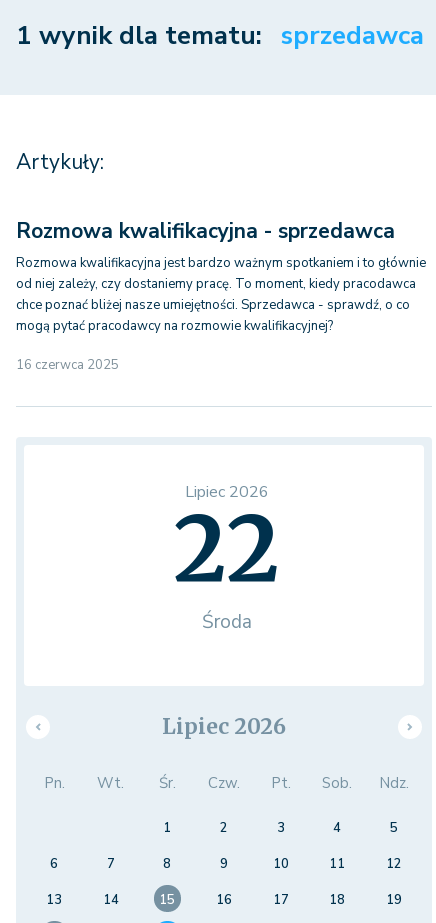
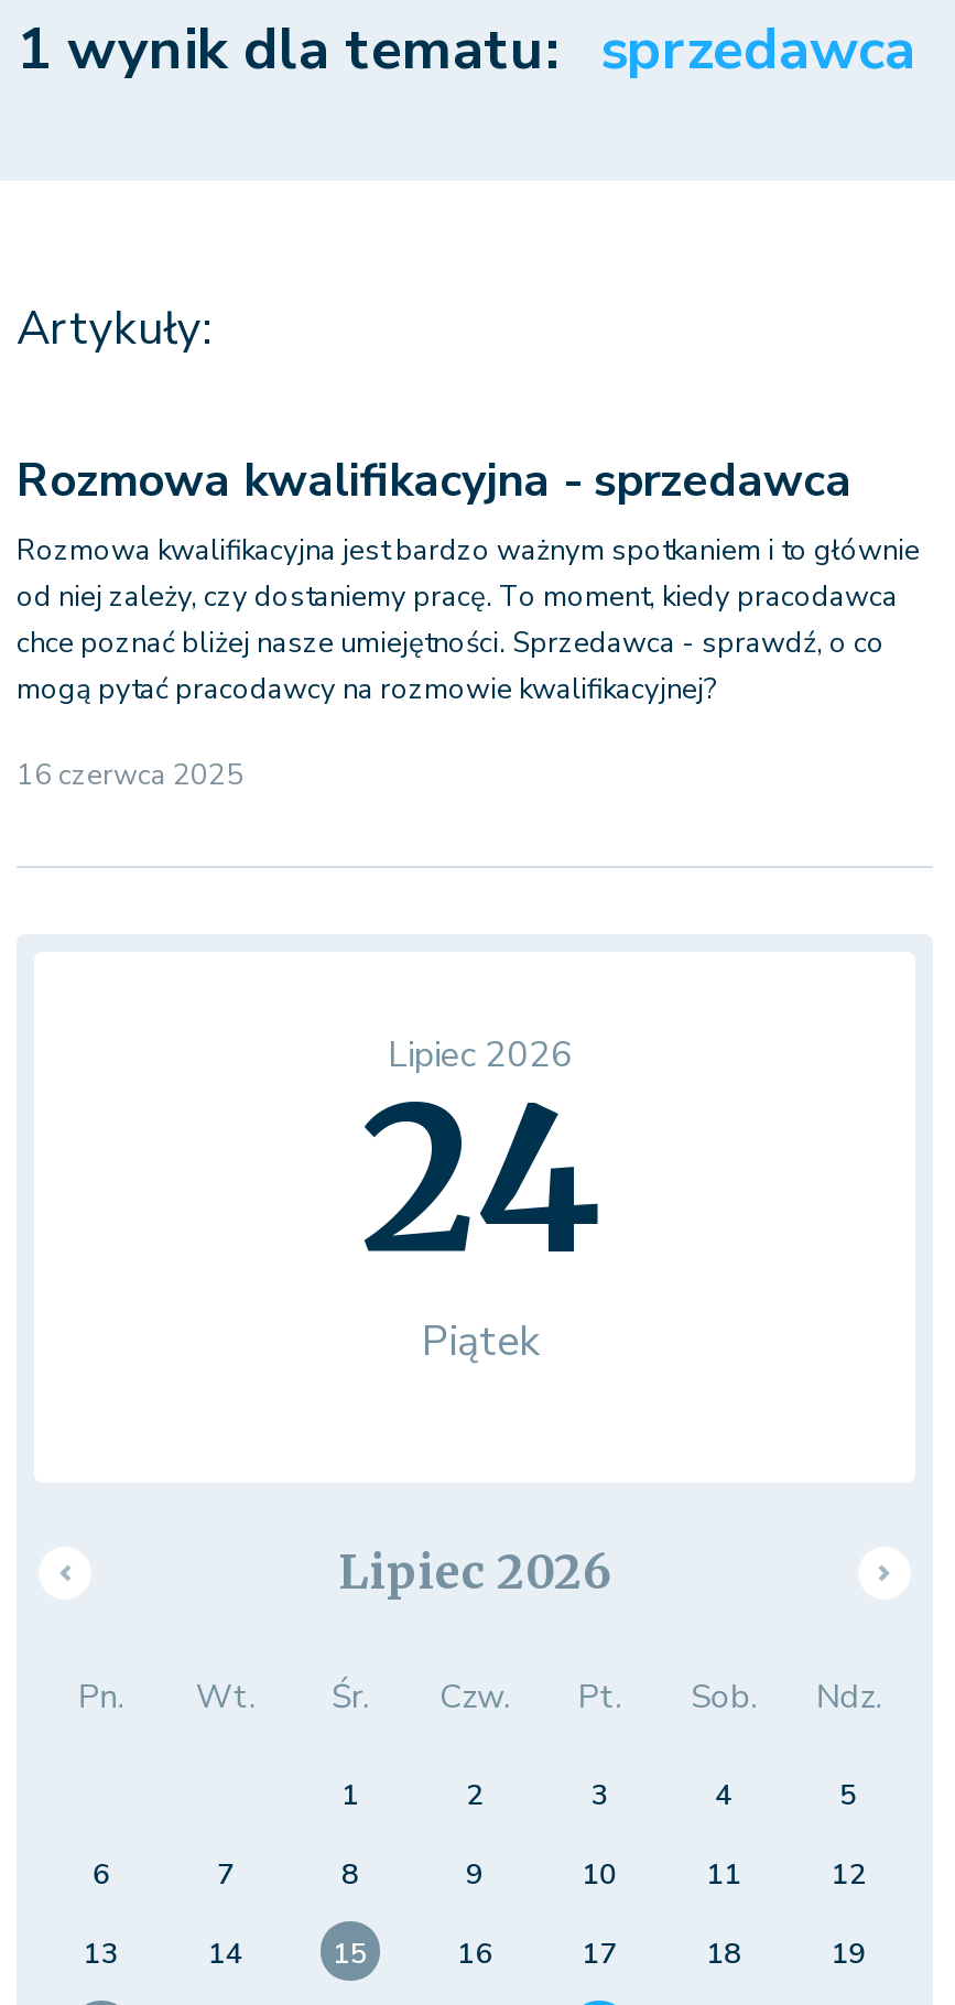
[173,492,280,635] 22 | Środa -> [360,1055,600,1370] 24 | Piątek

